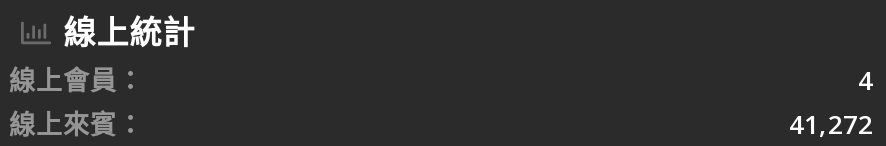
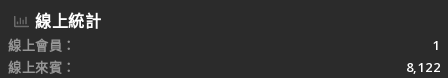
[858,62,873,98] 4 -> [432,36,440,54] 1
[789,106,873,142] 41,272 -> [405,58,440,76] 8,122

